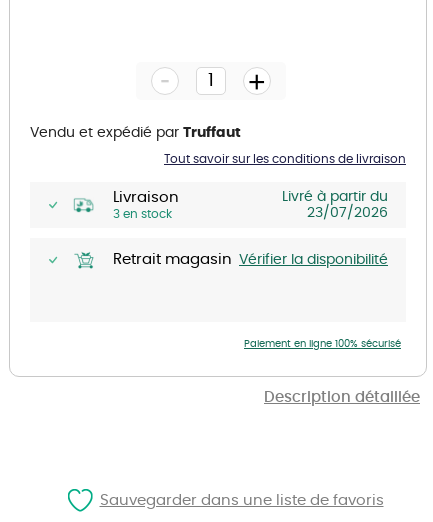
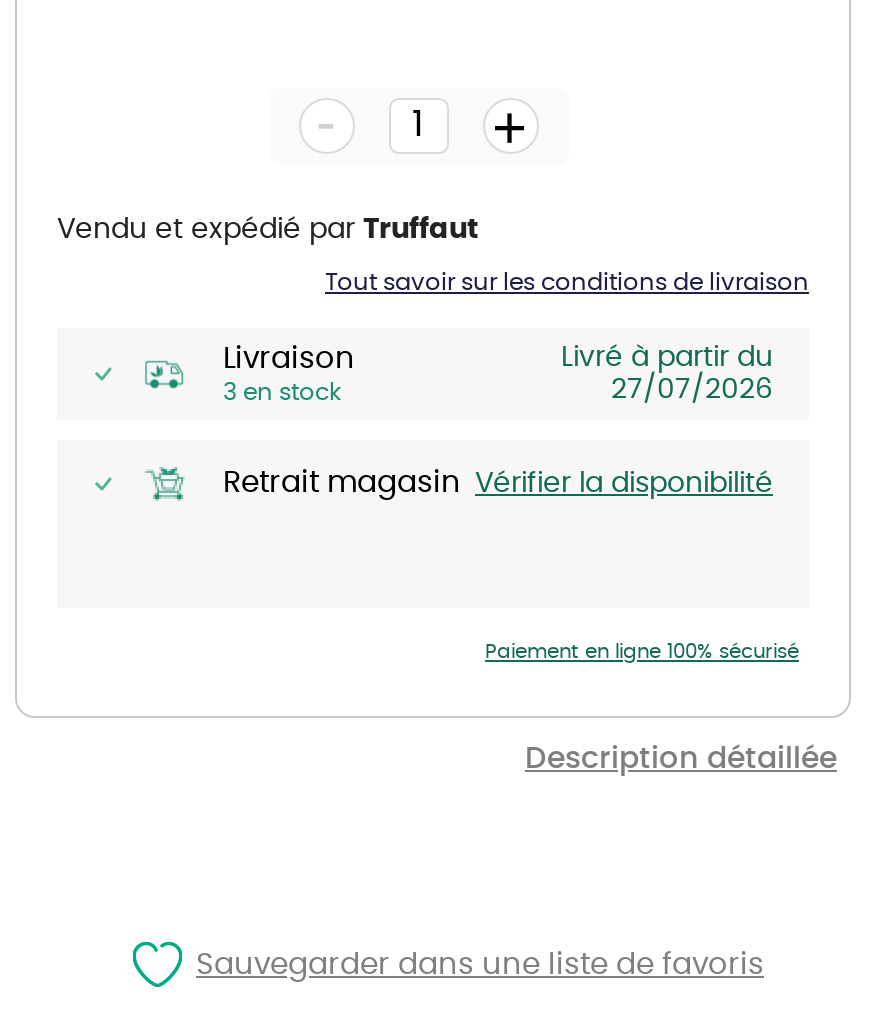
[307,206,388,220] 23/07/2026 -> [611,376,773,404] 27/07/2026

